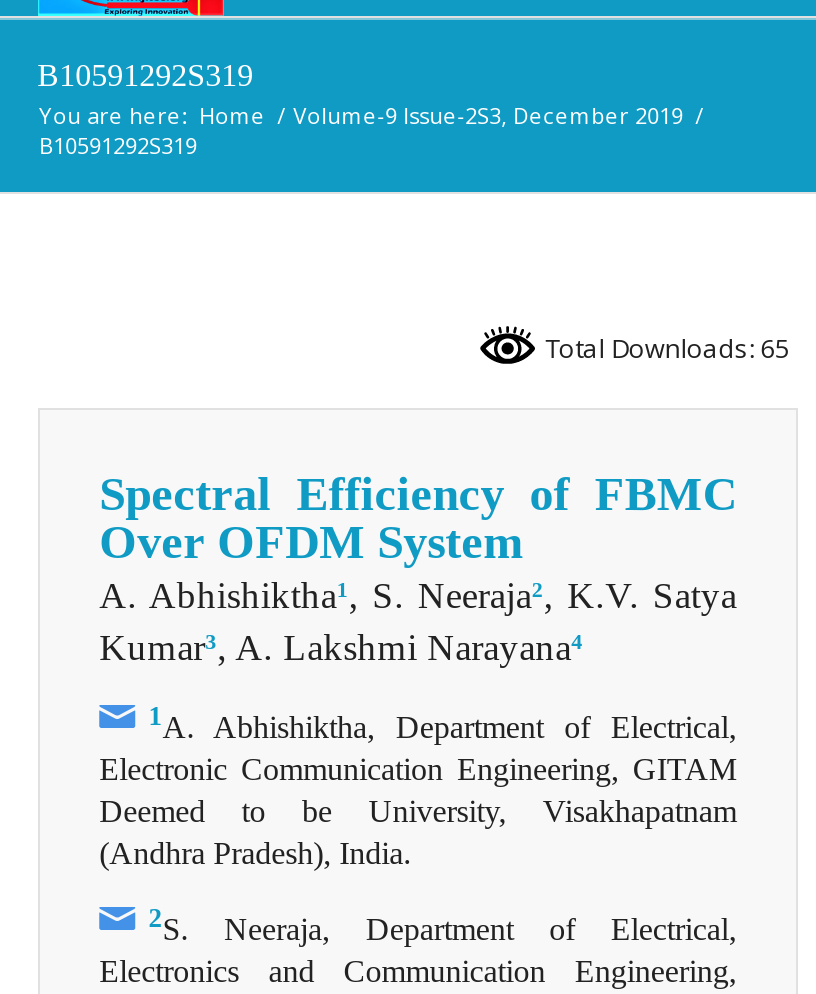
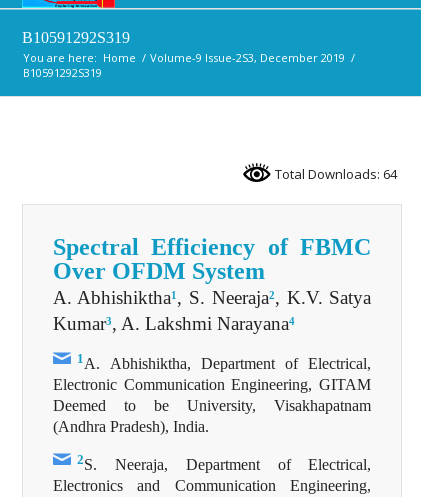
[539,330,789,366] Total Downloads: 65 -> [272,165,397,183] Total Downloads: 64

